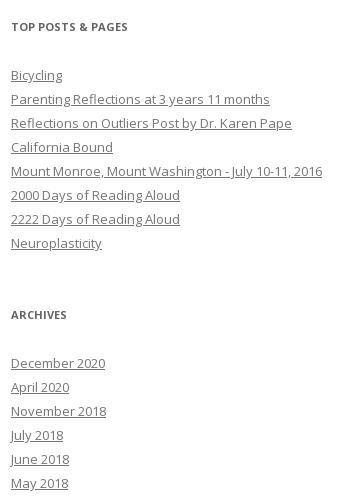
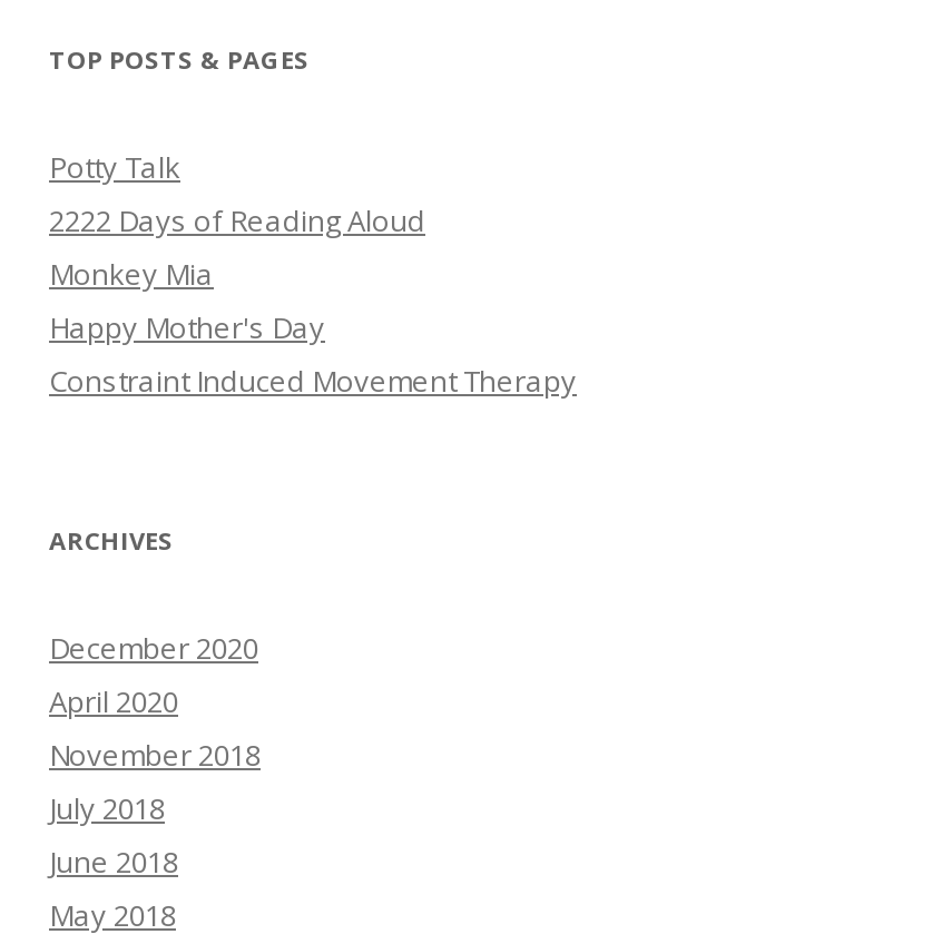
[11,66,322,204] Bicycling | Parenting Reflections at 3 years 11 months | Reflections on Outliers Post by Dr. Karen Pape | California Bound | Mount Monroe, Mount Washington - July 10-11, 2016 | 2000 Days of Reading Aloud -> [49,147,180,187] Potty Talk
moved [11,210,180,228] -> [49,201,425,241]: 2222 Days of Reading Aloud
[11,234,102,252] Neuroplasticity -> [49,254,577,401] Monkey Mia | Happy Mother's Day | Constraint Induced Movement Therapy

